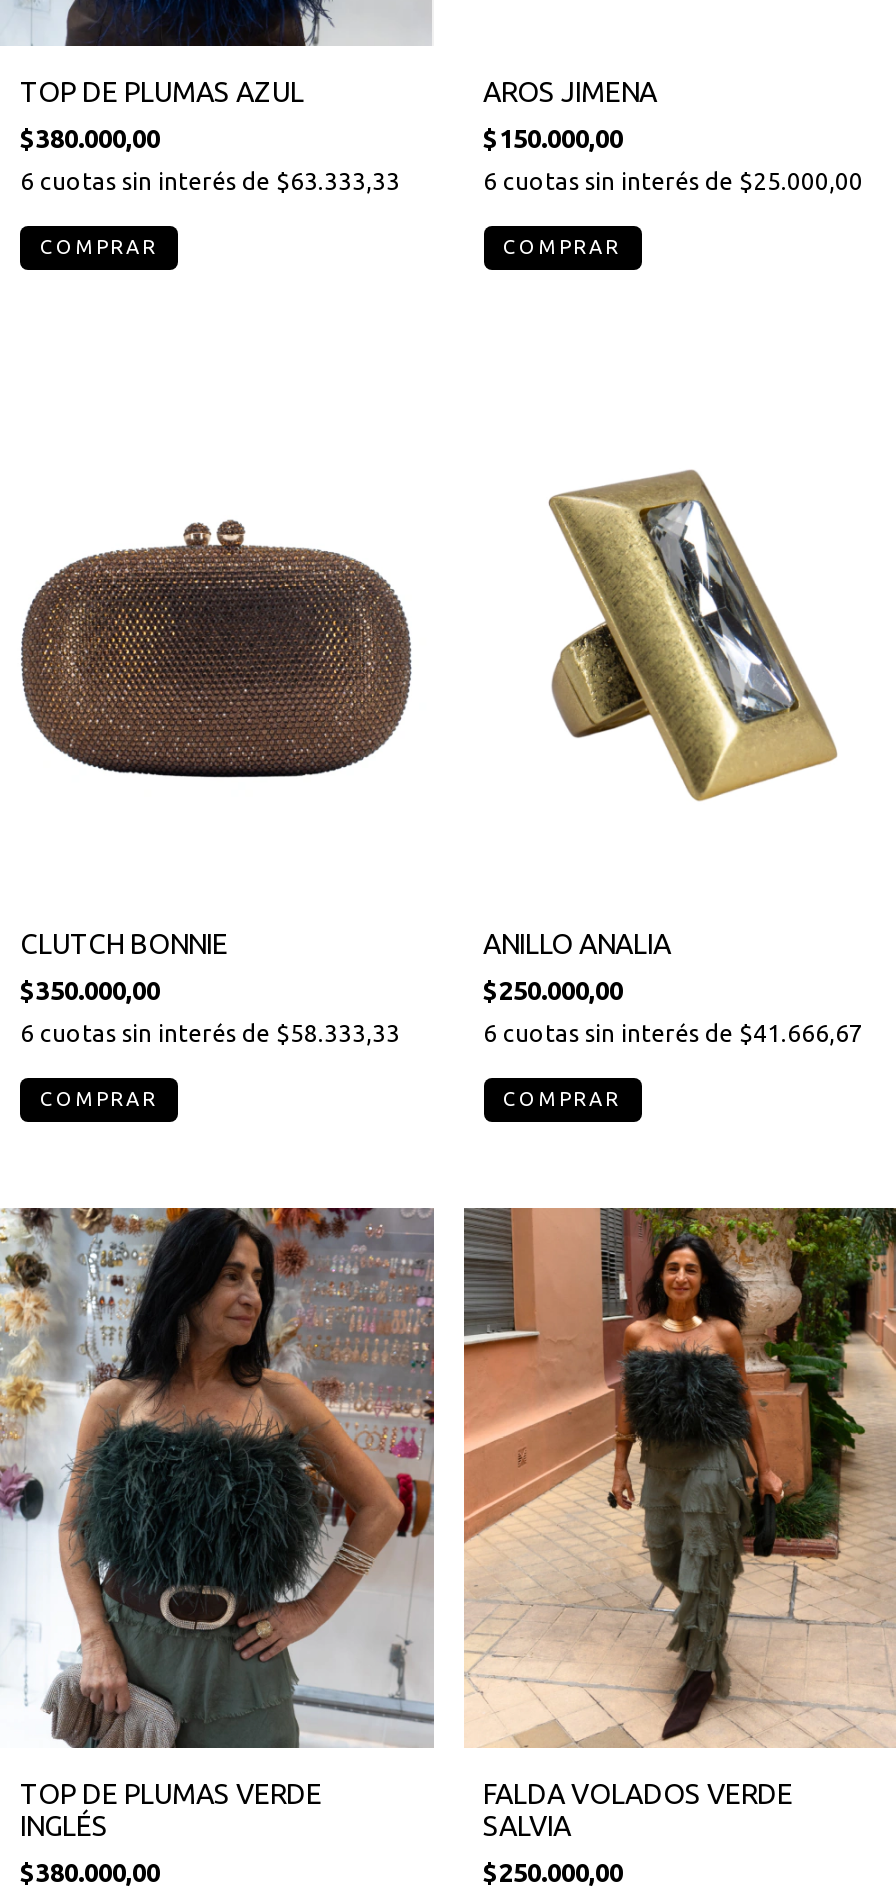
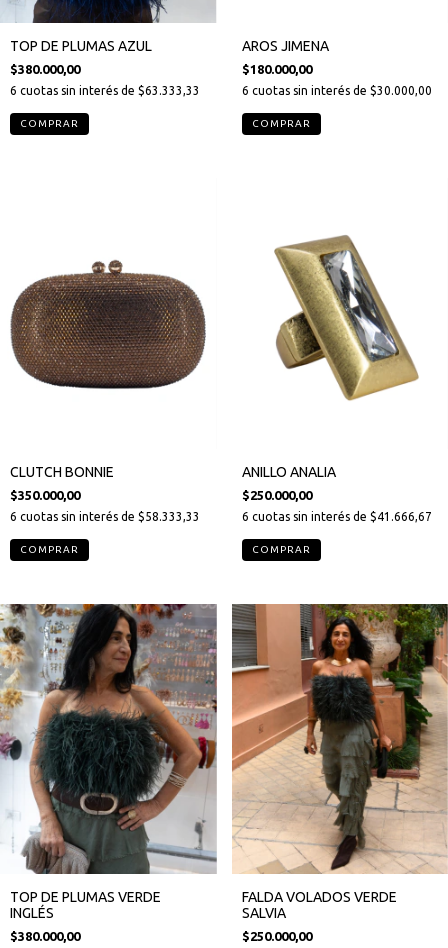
[483,124,623,152] $150.000,00 -> [241,62,311,76] $180.000,00
[483,168,863,194] 6 cuotas sin interés de $25.000,00 -> [241,84,431,97] 6 cuotas sin interés de $30.000,00

